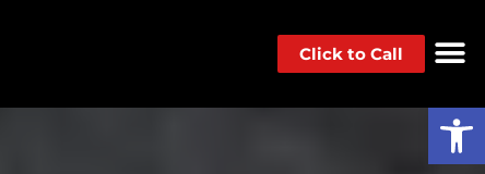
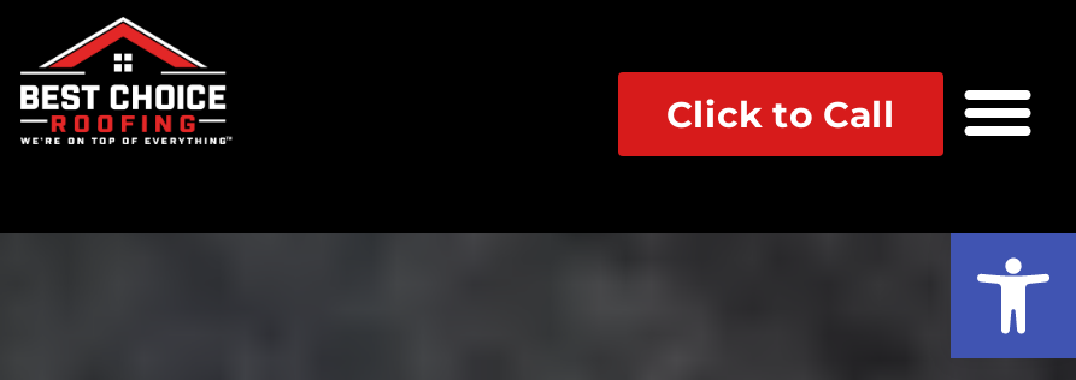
none -> [18,14,233,147] [image]

